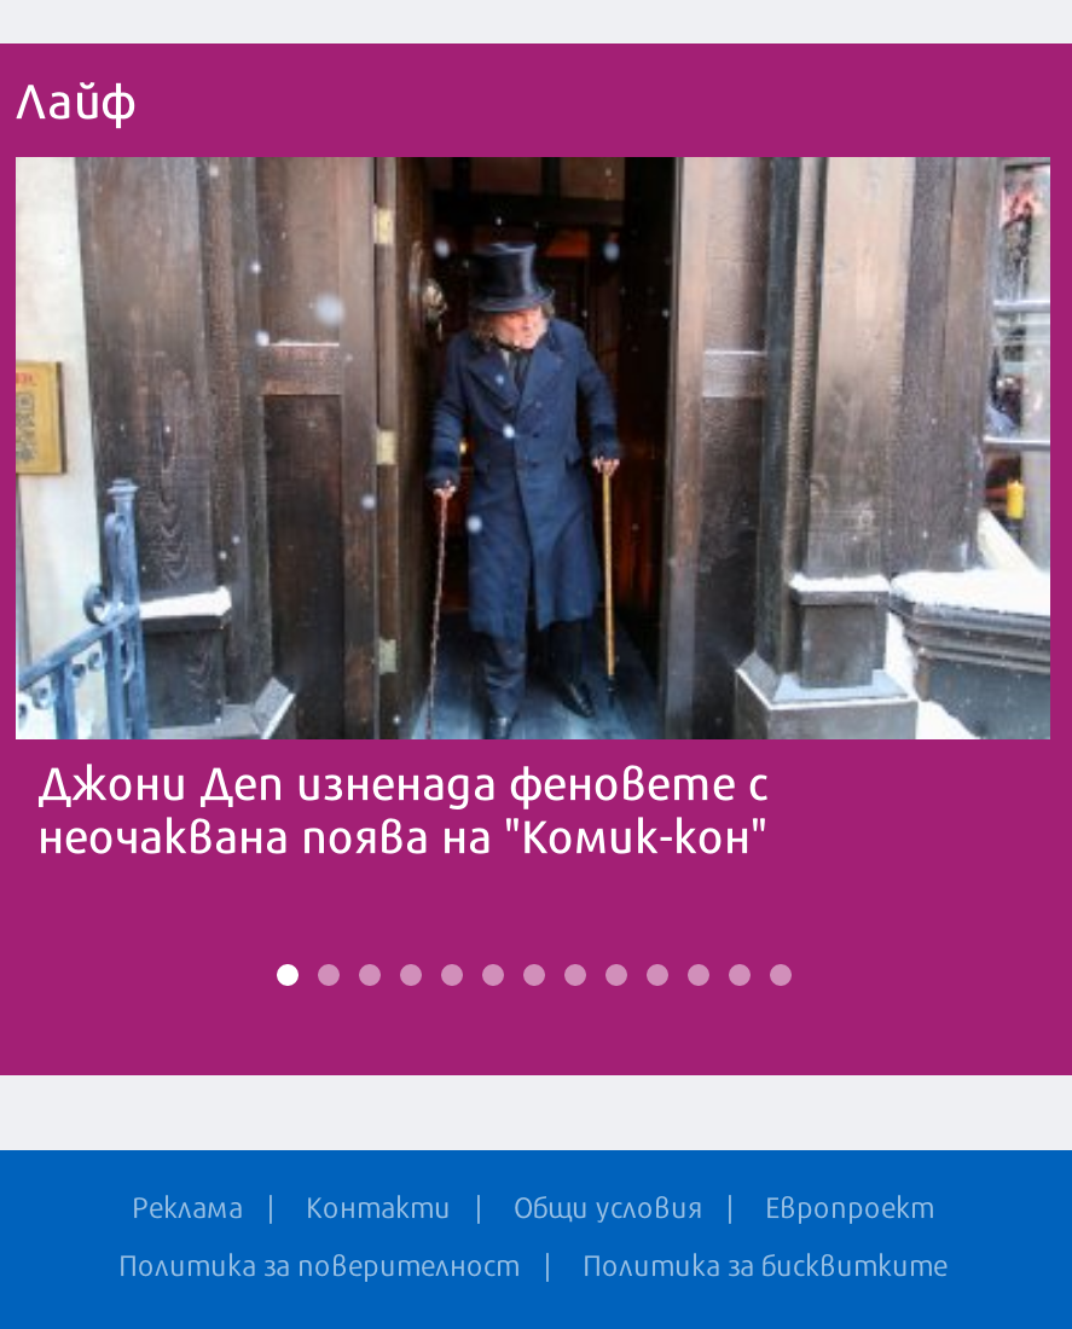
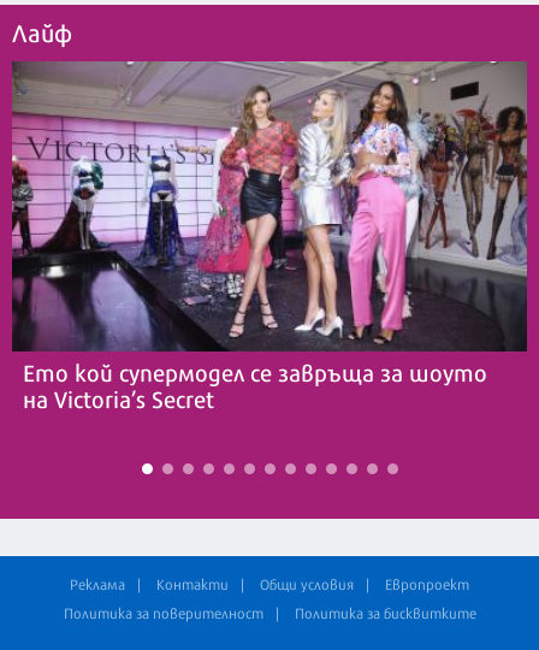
[13,155,1053,867] [image] | Джони Деп изненада феновете с | неочаквана поява на "Комик-кон" -> [11,60,528,415] [image] | Ето кой супермодел се завръща за шоуто | на Victoria’s Secret

